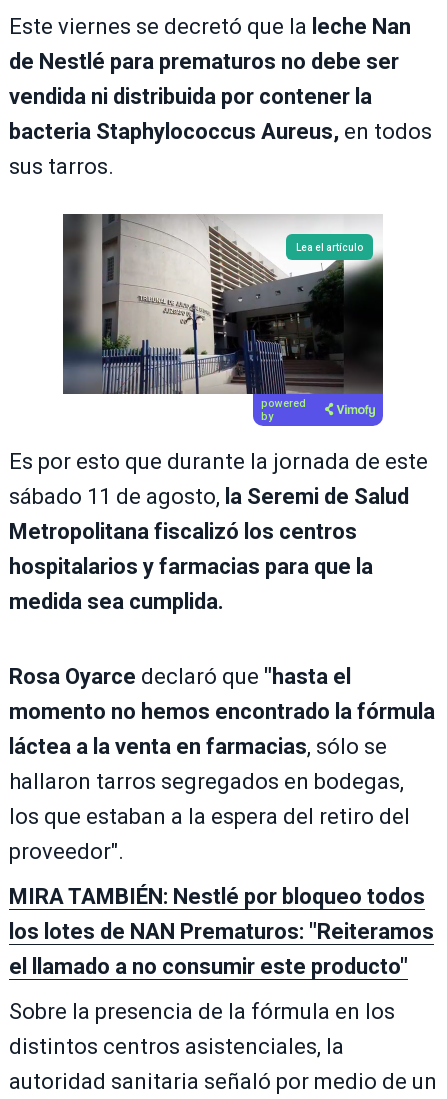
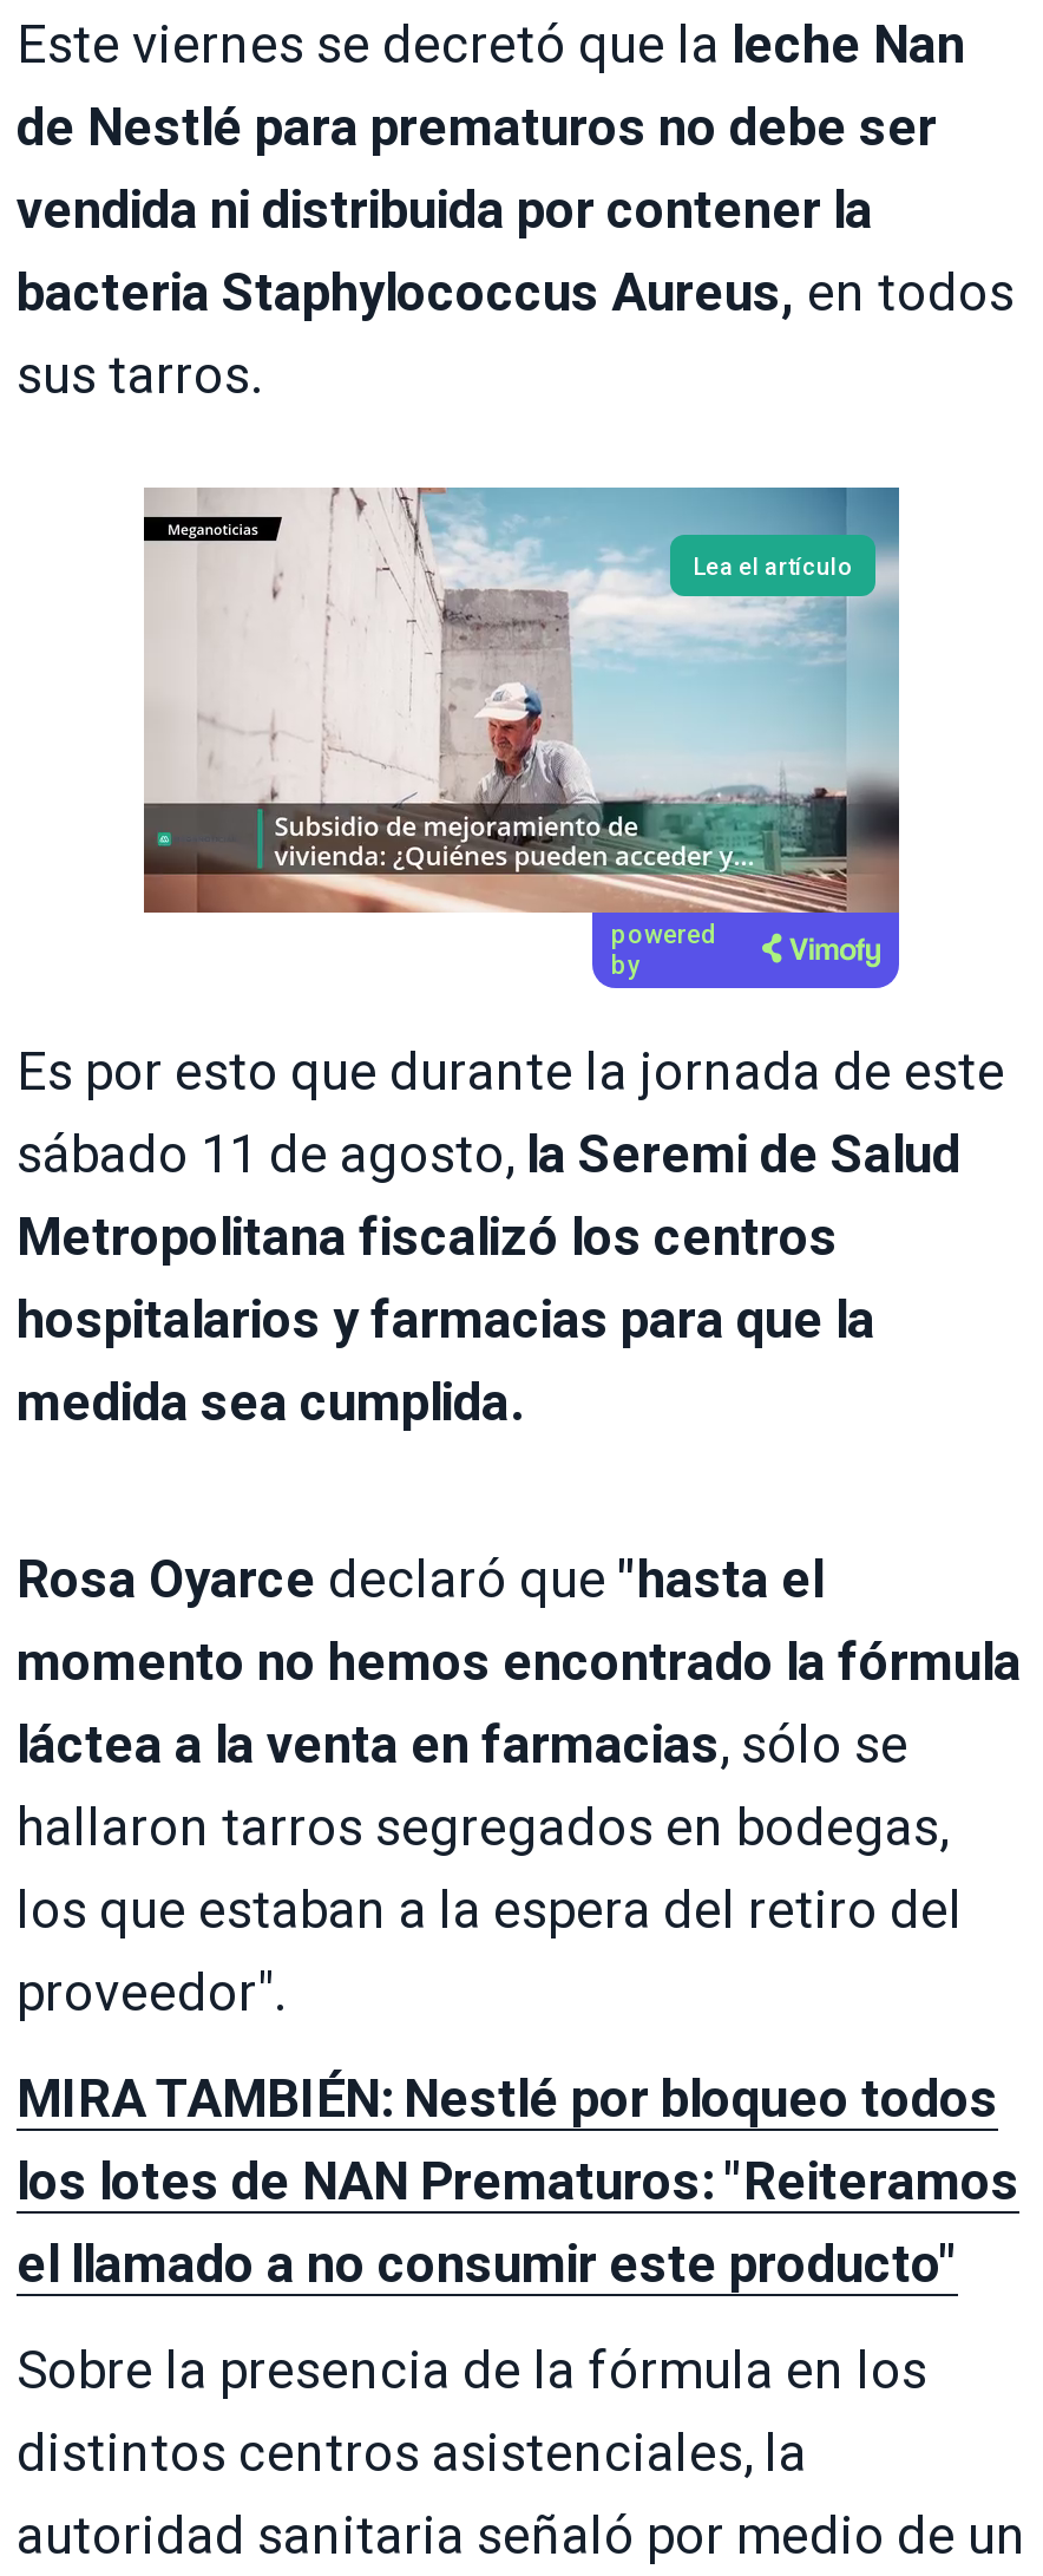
[62,213,384,395] [image] -> [142,485,901,915] [image]

